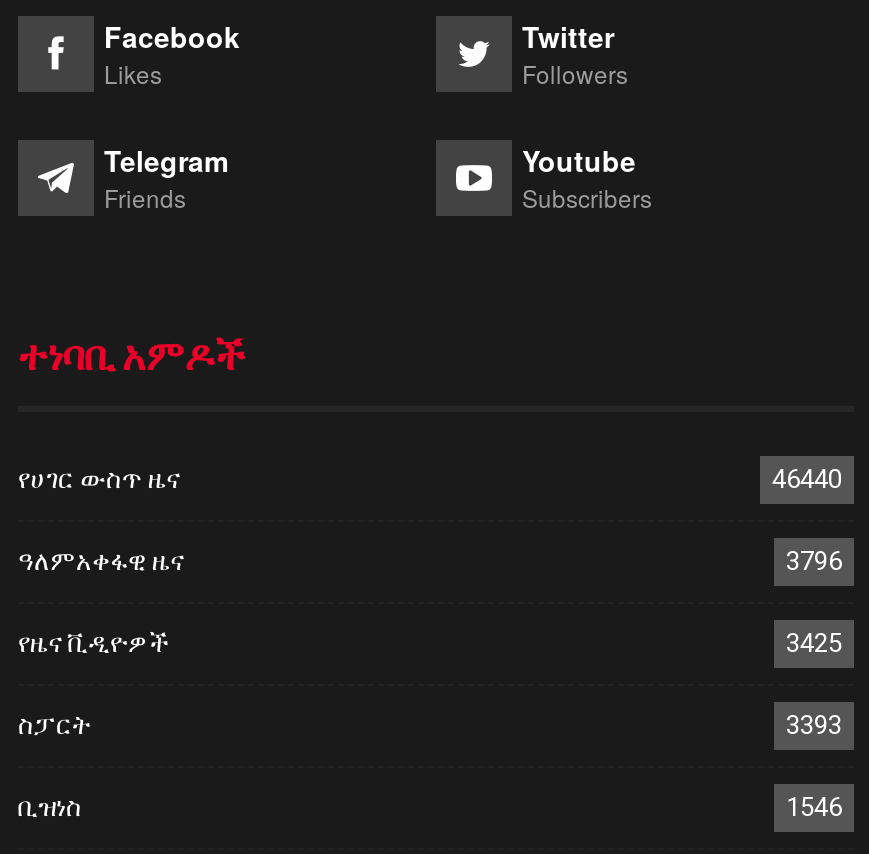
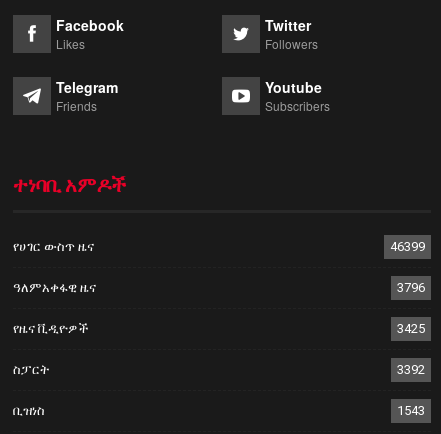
[772,464,842,494] 46440 -> [390,239,425,254] 46399
[786,710,842,740] 3393 -> [397,362,425,377] 3392
[786,792,842,822] 1546 -> [397,403,425,418] 1543

